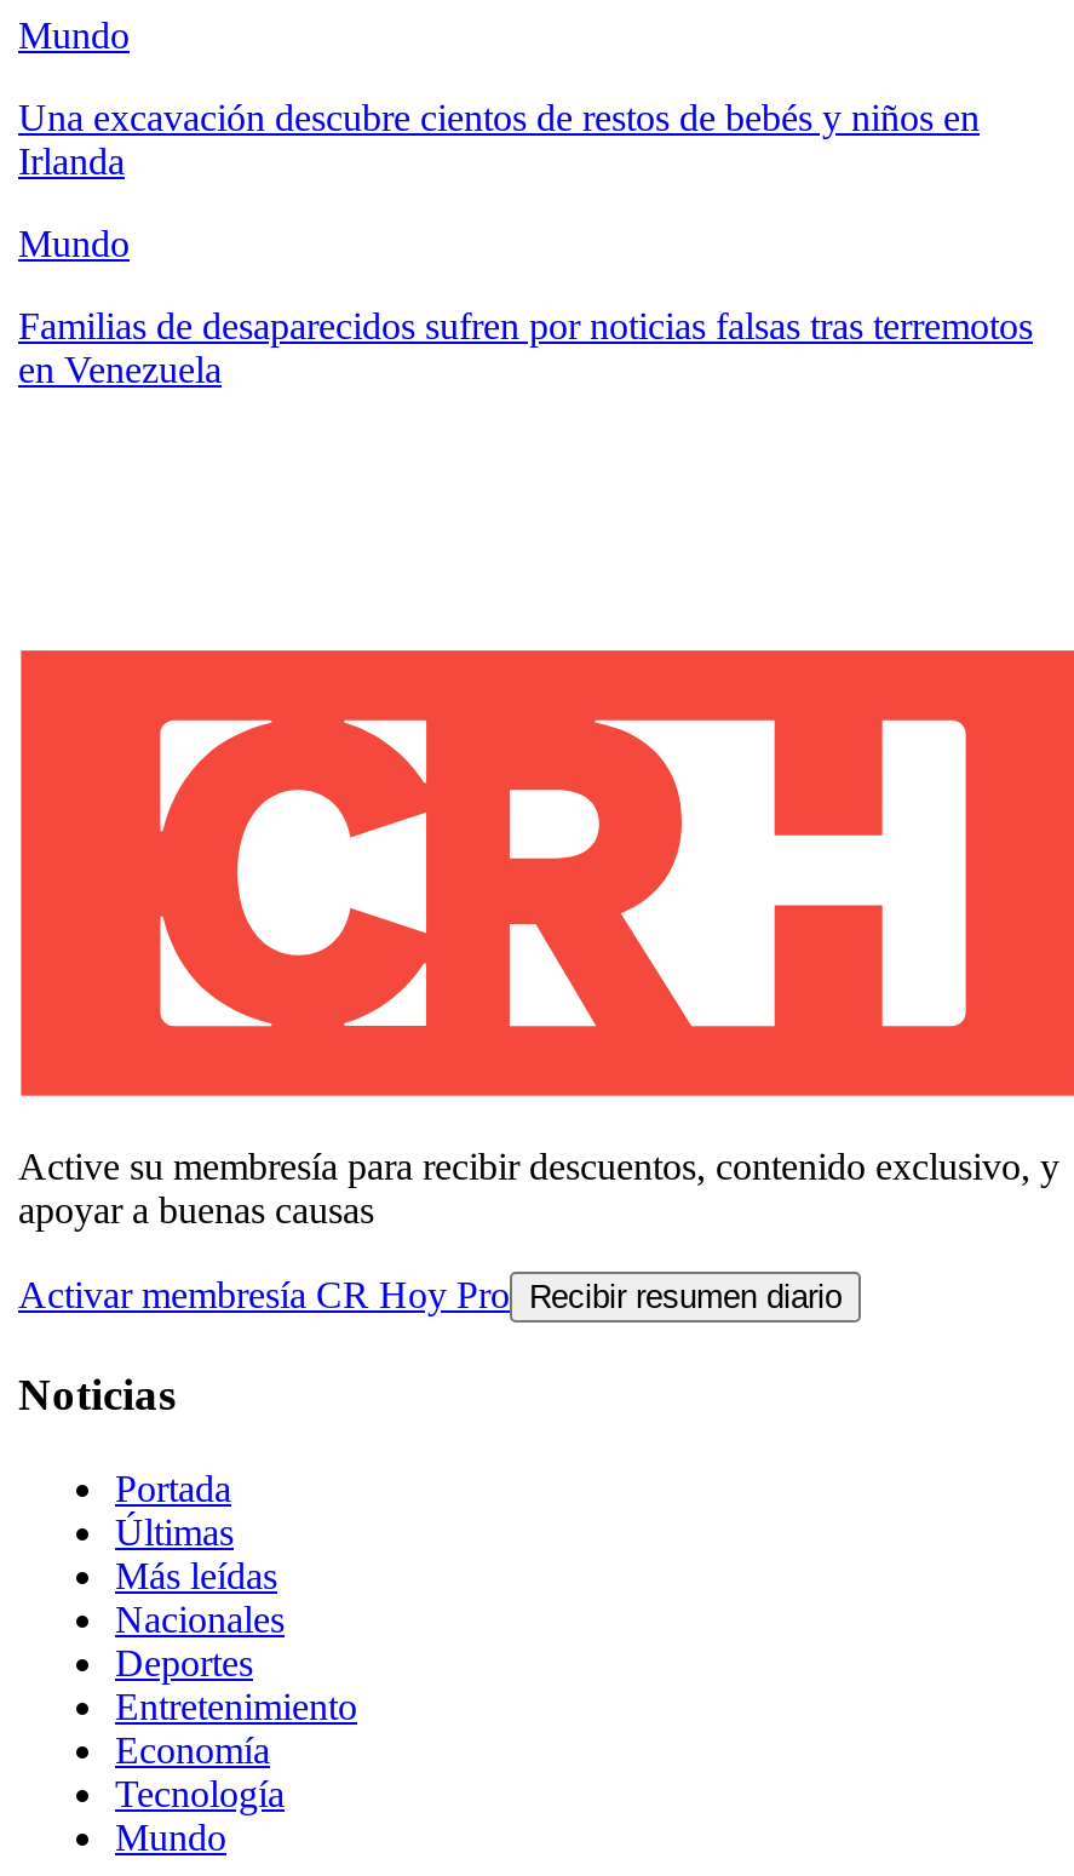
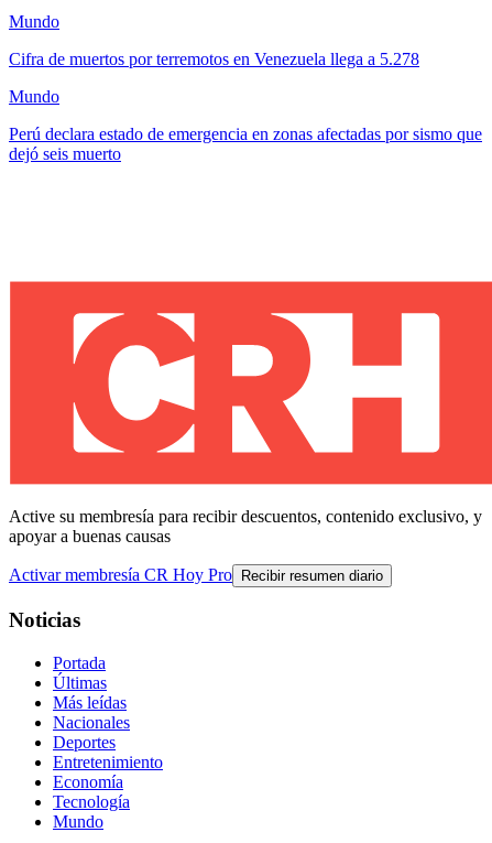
[18,97,980,182] Una excavación descubre cientos de restos de bebés y niños en | Irlanda -> [9,50,419,69] Cifra de muertos por terremotos en Venezuela llega a 5.278
[18,306,1033,390] Familias de desaparecidos sufren por noticias falsas tras terremotos | en Venezuela -> [9,125,482,163] Perú declara estado de emergencia en zonas afectadas por sismo que | dejó seis muerto

